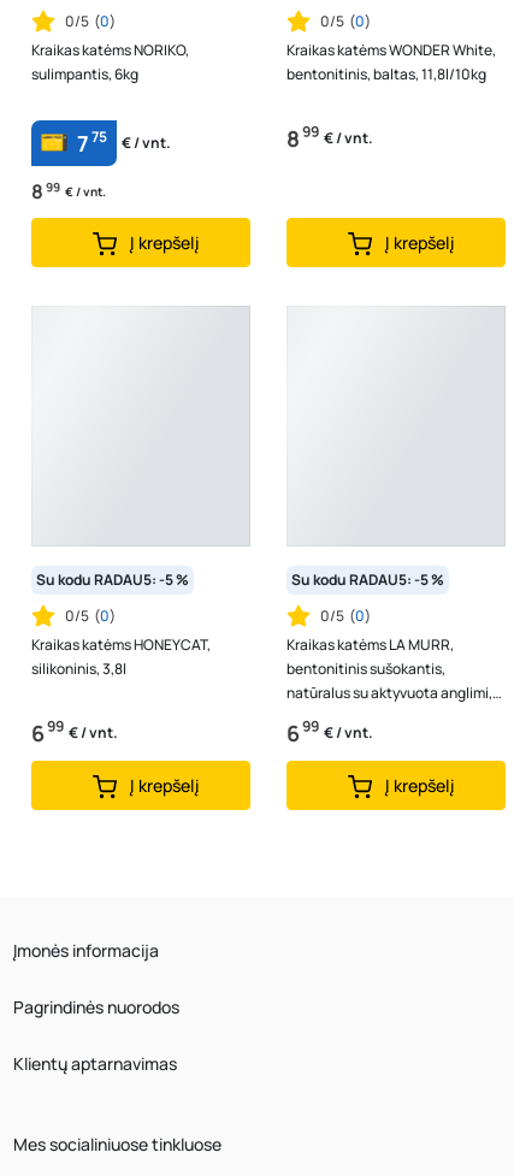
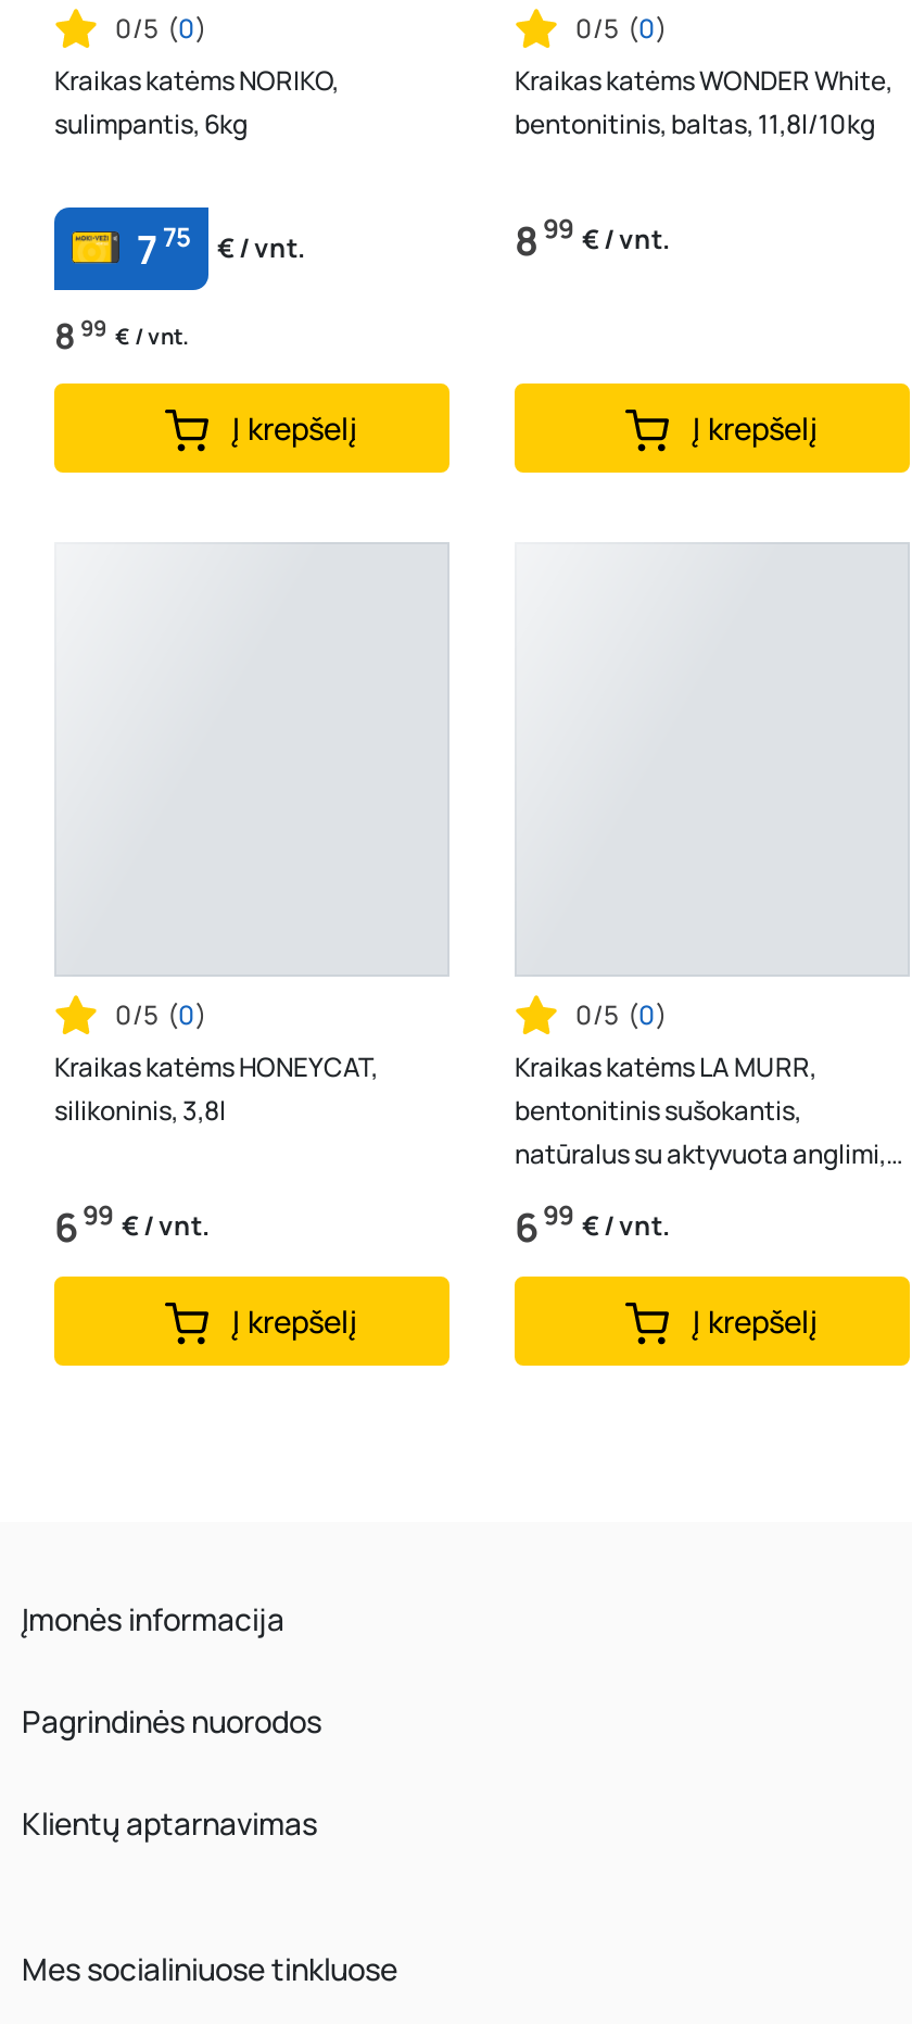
[36,569,189,590] Su kodu RADAU5: -5 % -> none
[291,569,444,590] Su kodu RADAU5: -5 % -> none

